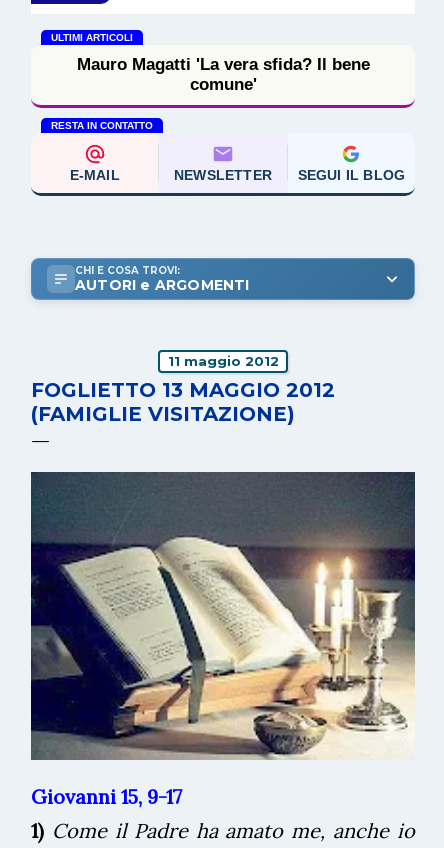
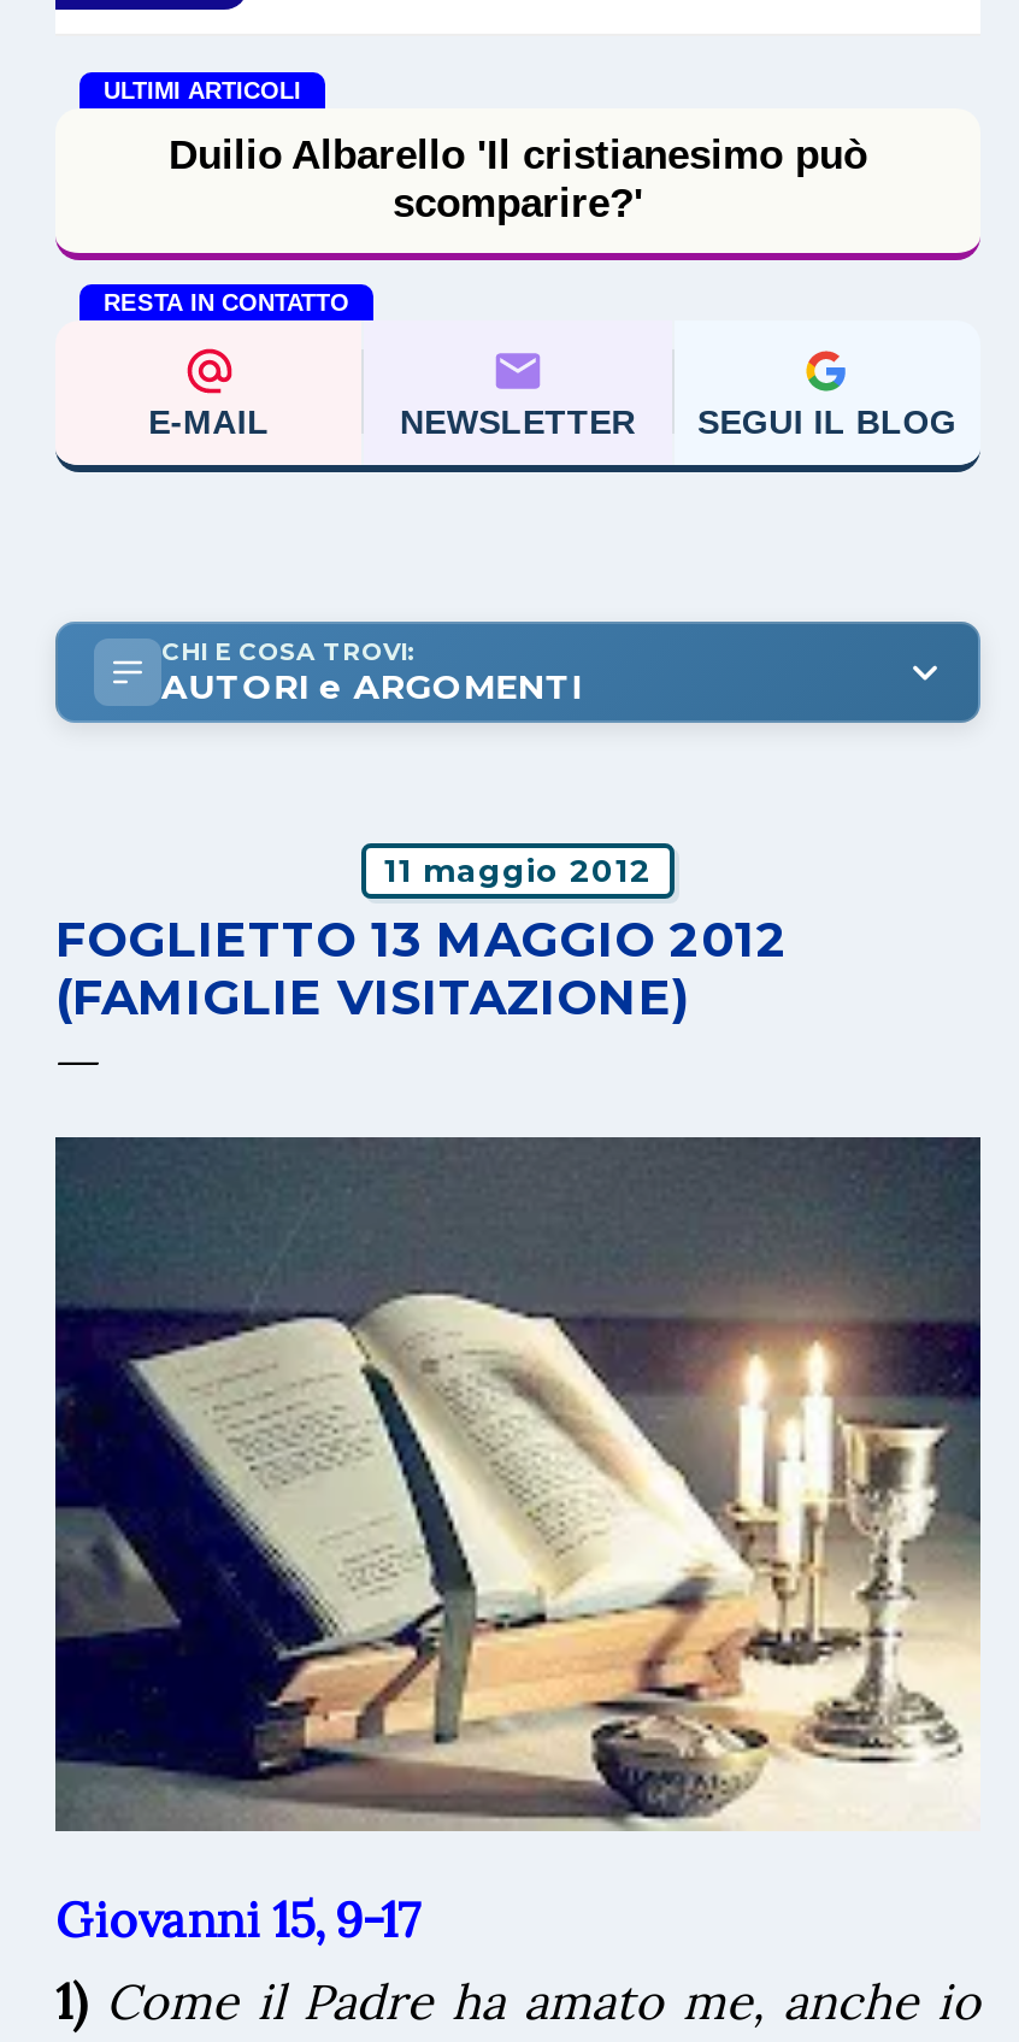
[76,55,369,94] Mauro Magatti 'La vera sfida? Il bene | comune' -> [169,132,867,226] Duilio Albarello 'Il cristianesimo può | scomparire?'

